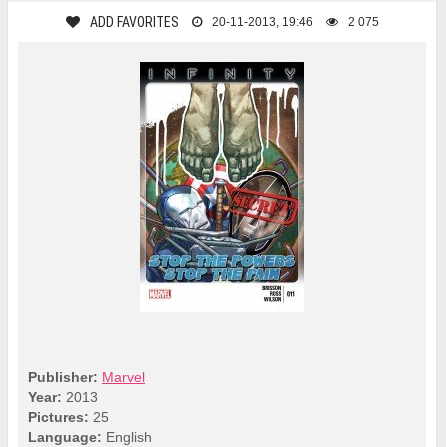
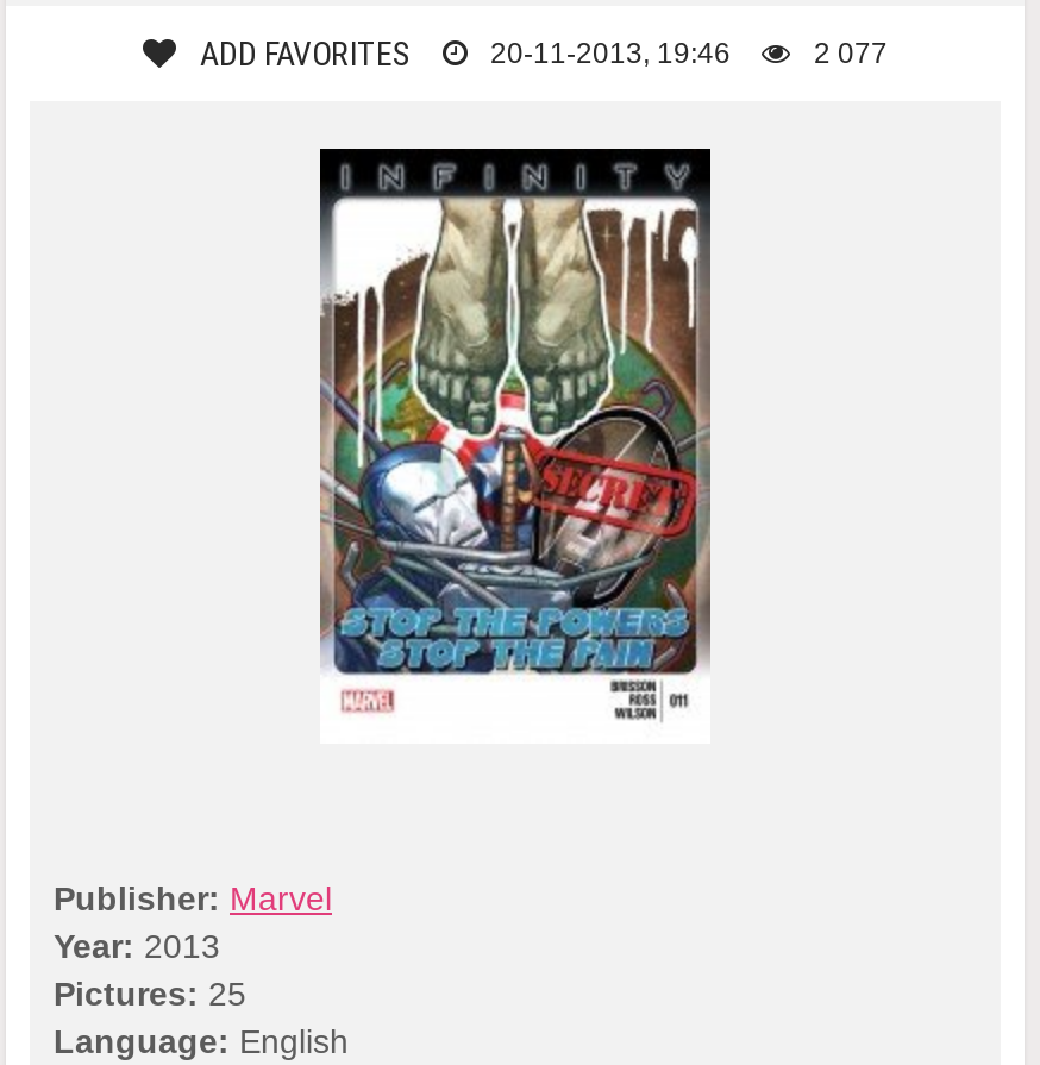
[347,15,378,29] 2 075 -> [814,37,888,70] 2 077

